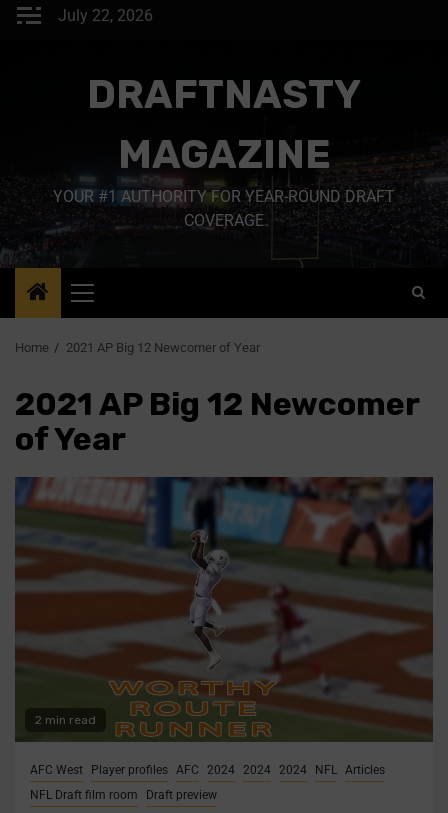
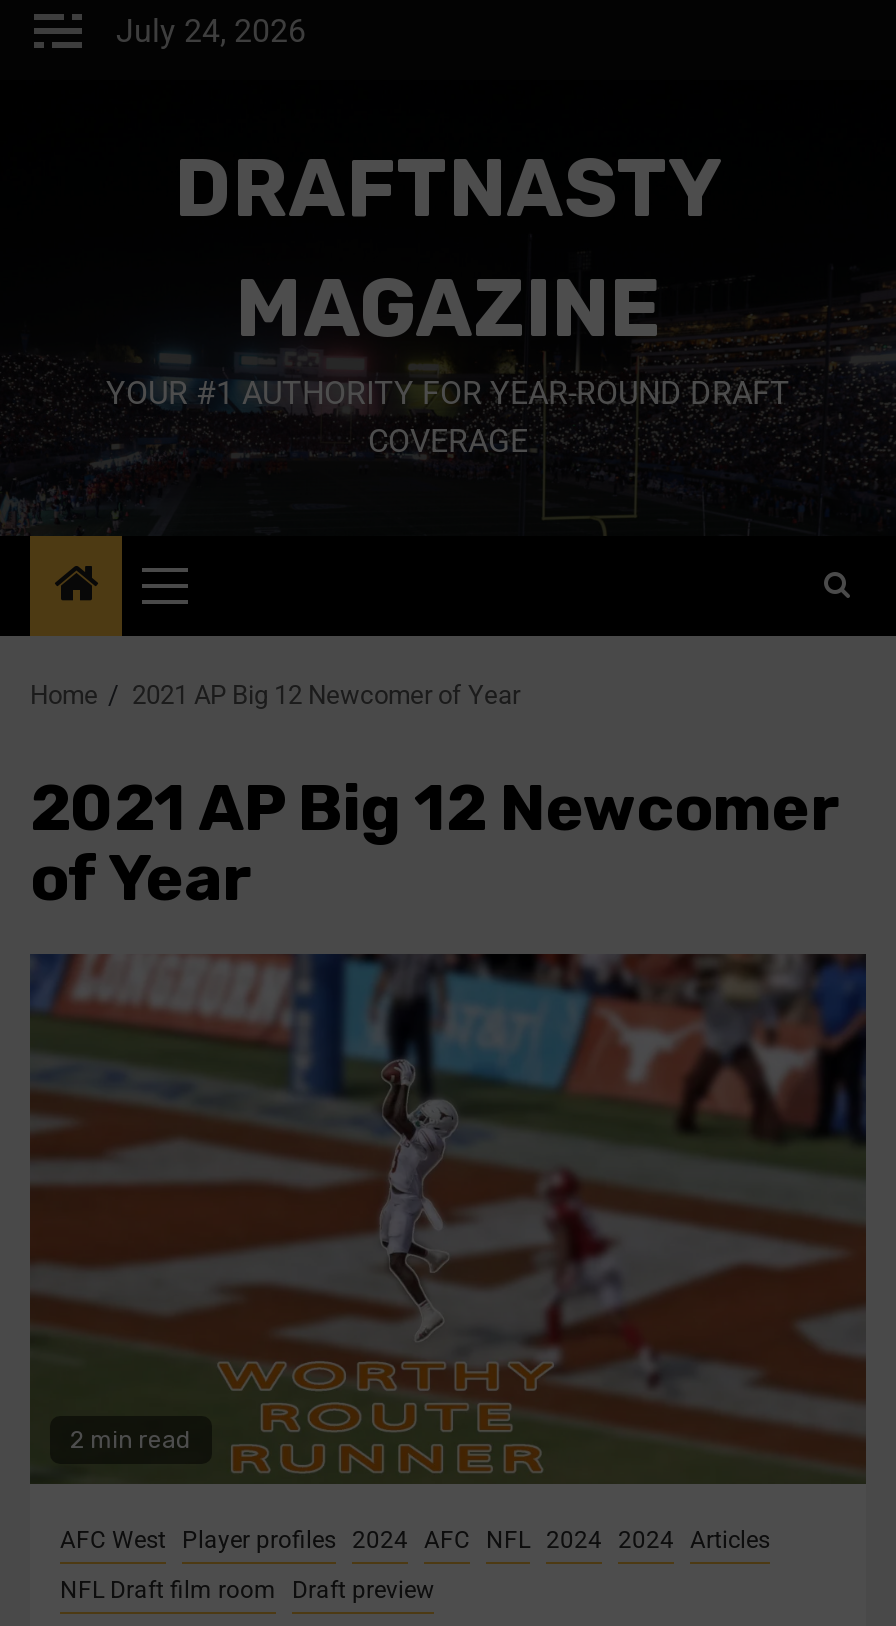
[58,6,153,25] July 22, 2026 -> [116,12,306,50] July 24, 2026
[30,763,385,777] AFC West Player profiles AFC 2024 2024 2024 NFL Articles -> [60,1526,770,1554] AFC West Player profiles 2024 AFC NFL 2024 2024 Articles

